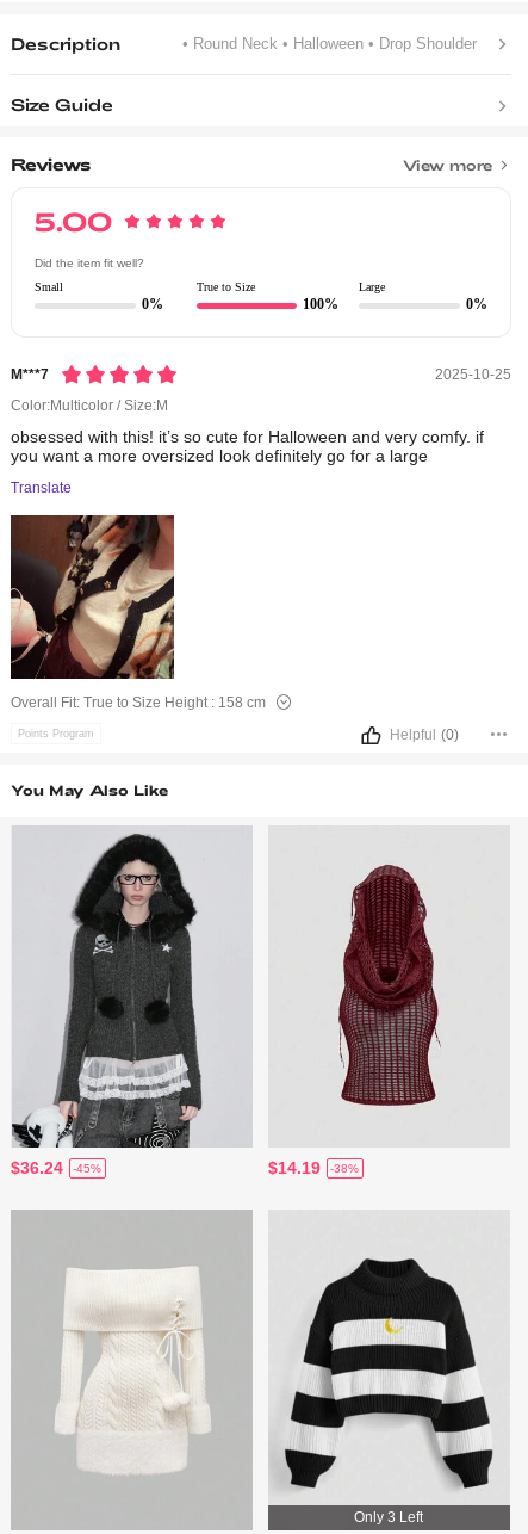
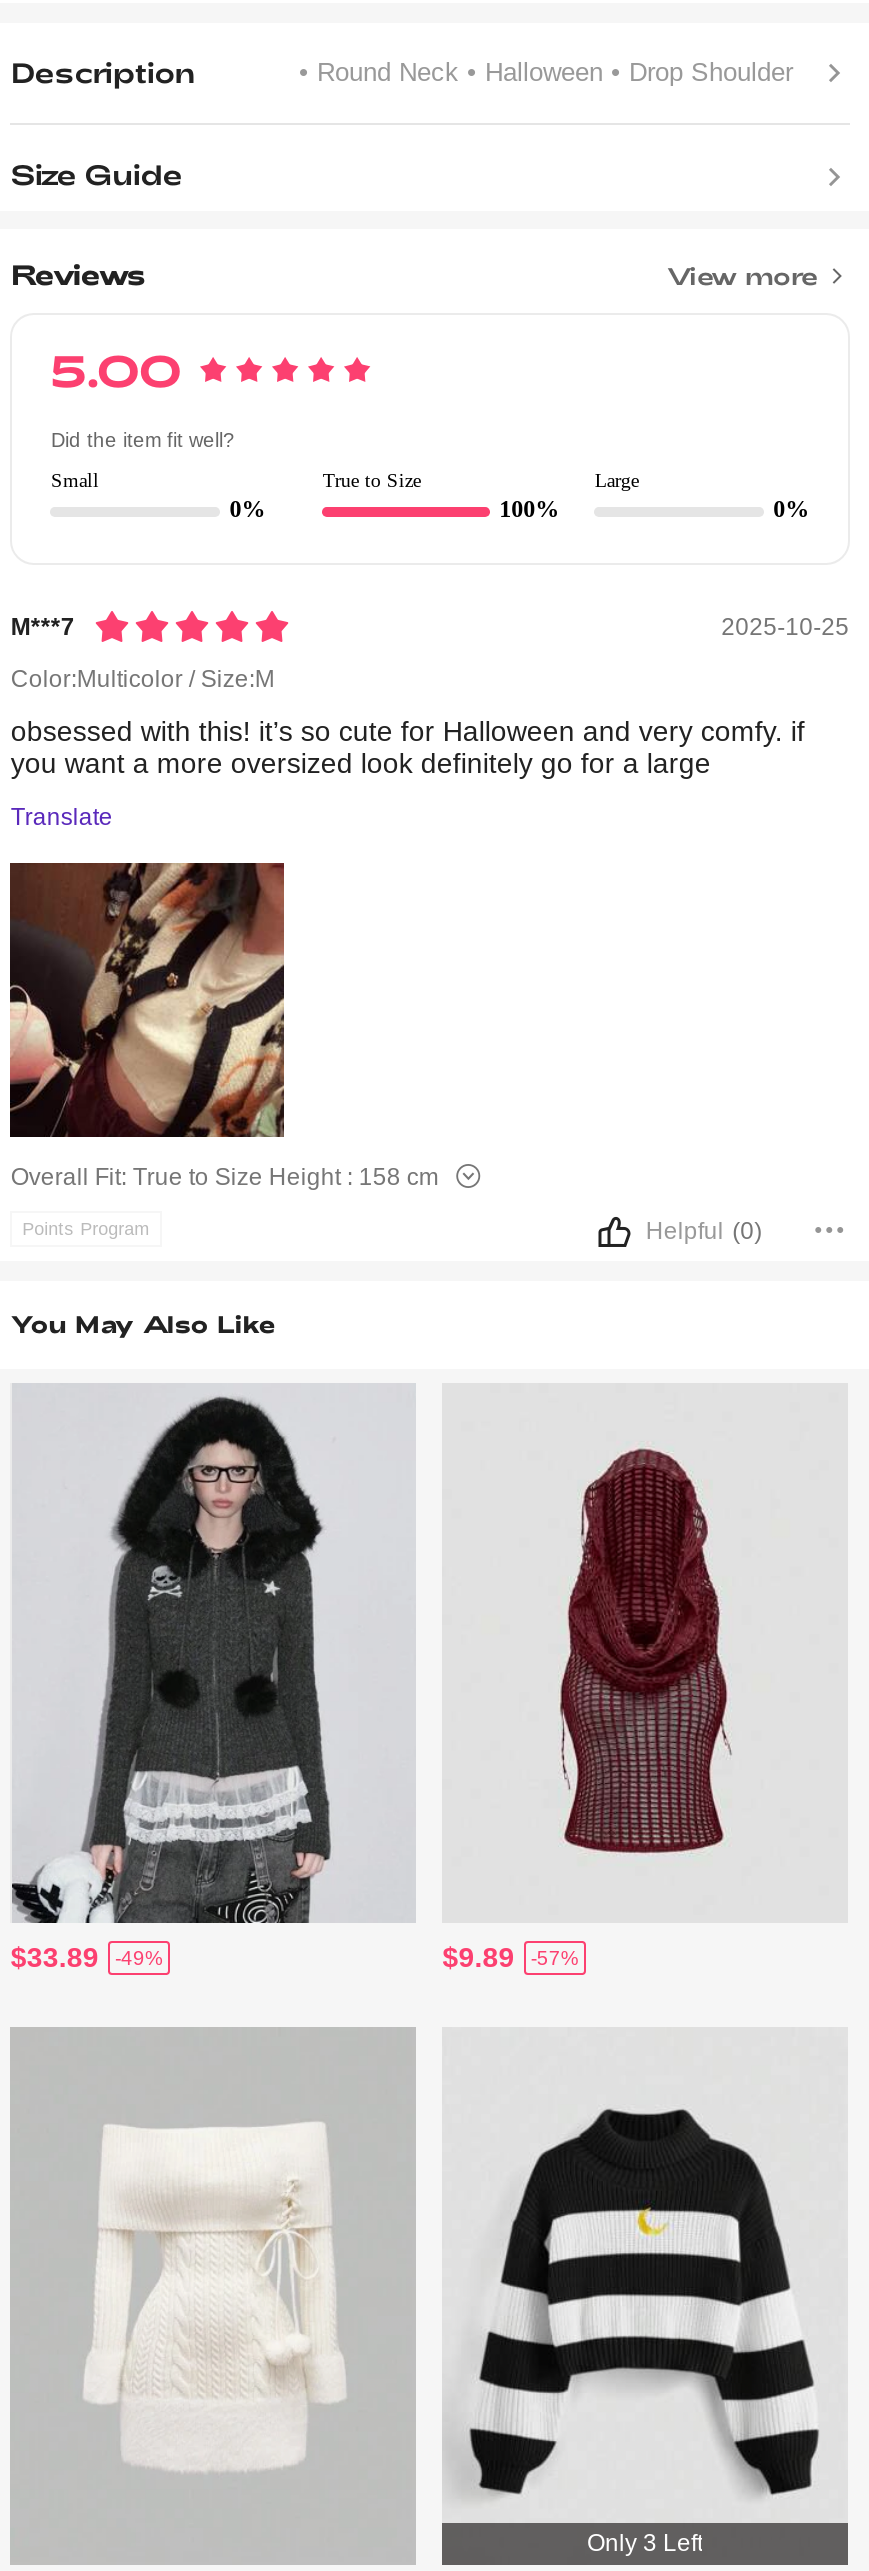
[11,1158,64,1177] $36.24 -> [11,1940,99,1972] $33.89
[73,1162,102,1175] -45% -> [115,1947,163,1969] -49%
[268,1158,321,1177] $14.19 -> [442,1940,514,1972] $9.89
[331,1162,359,1175] -38% -> [531,1947,579,1969] -57%

